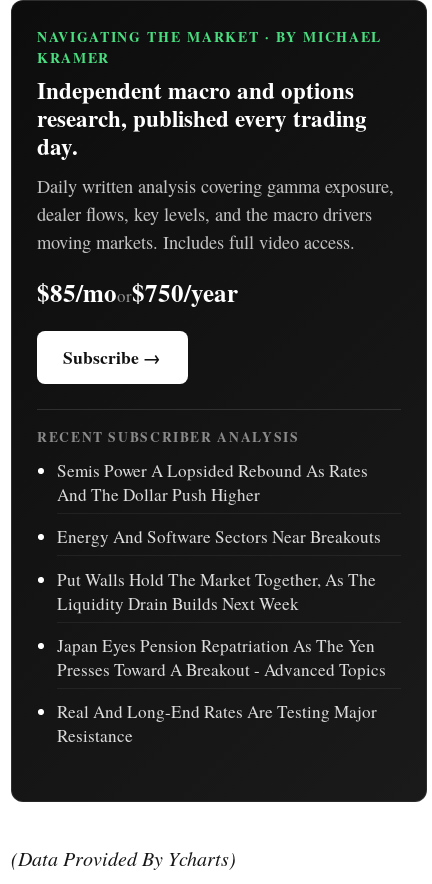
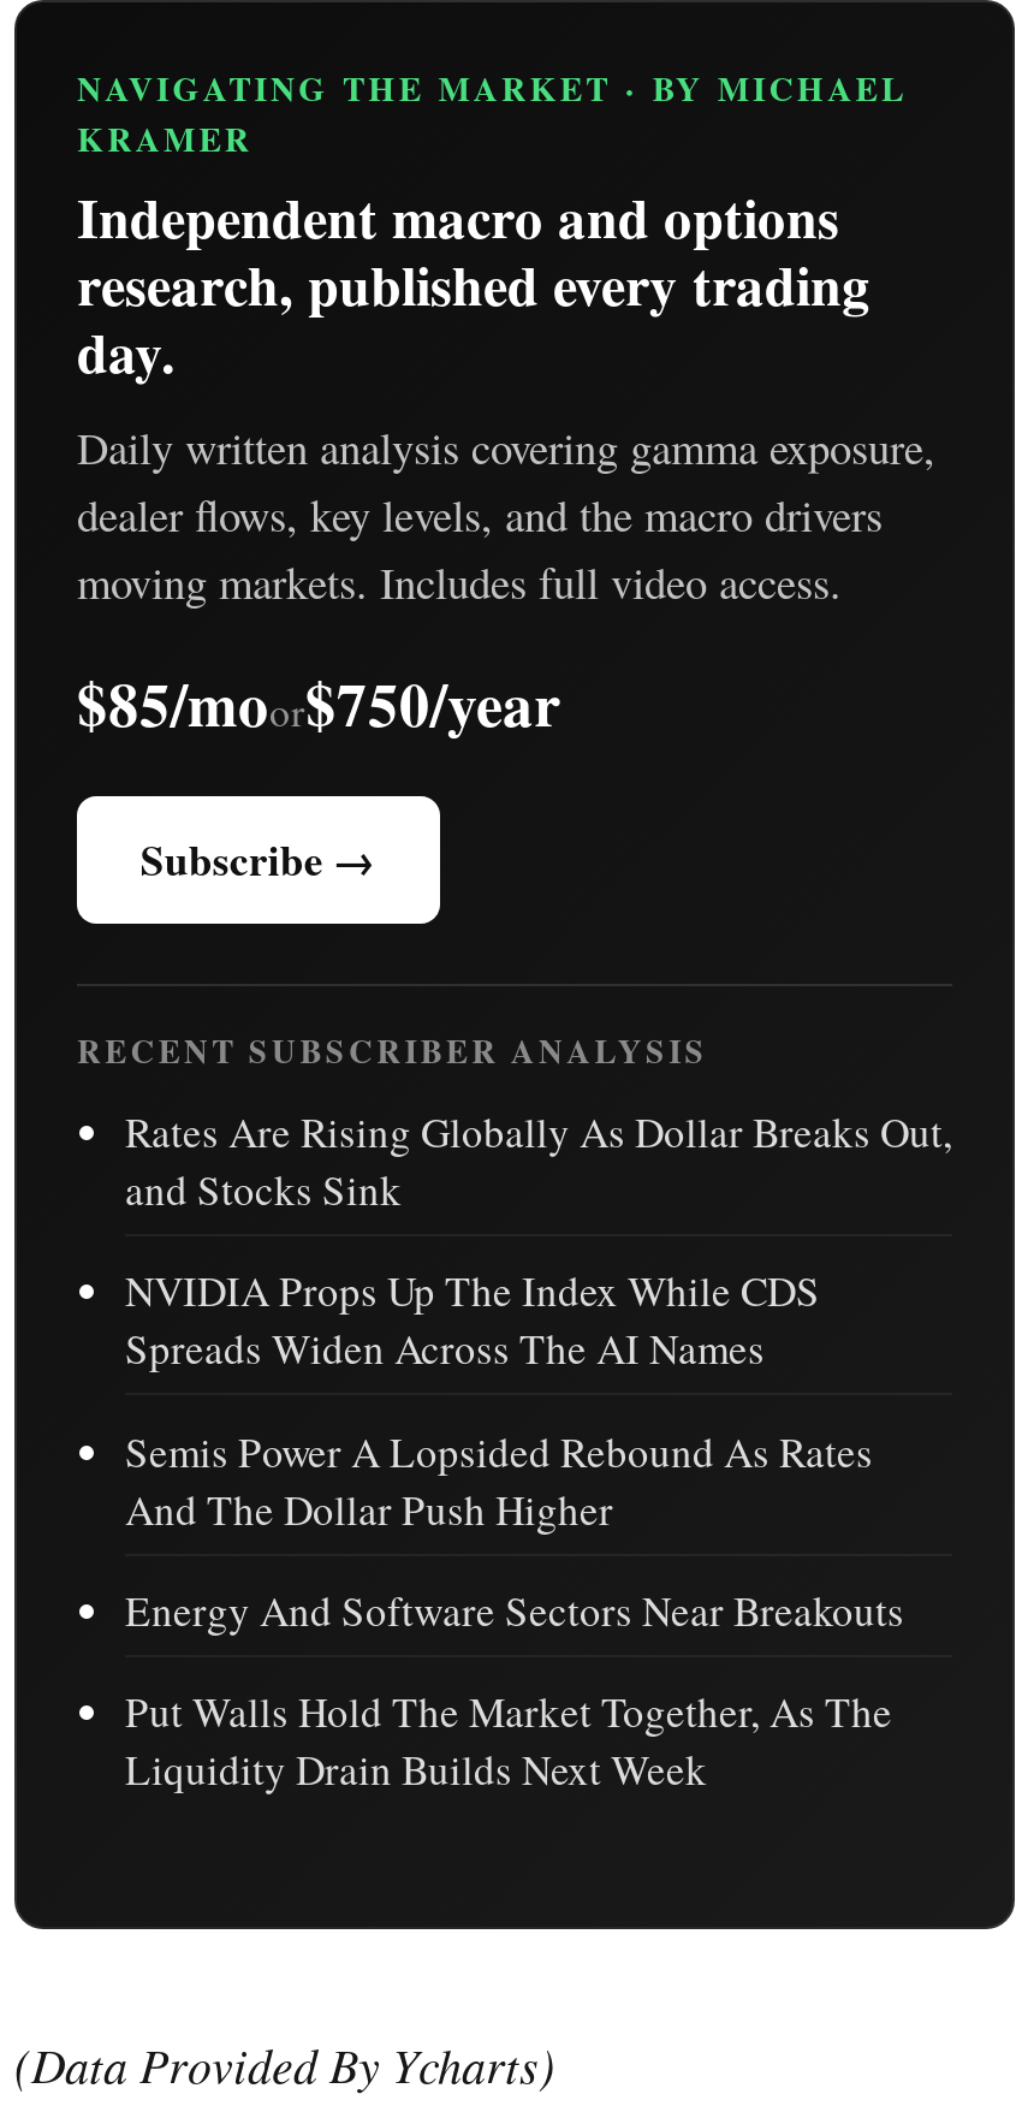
none -> [125,1105,952,1377] Rates Are Rising Globally As Dollar Breaks Out, | and Stocks Sink | NVIDIA Props Up The Index While CDS | Spreads Widen Across The AI Names
moved [57,459,381,614] -> [125,1423,904,1796]: Semis Power A Lopsided Rebound As Rates | And The Dollar Push Higher | Energy And Software Sectors Near Breakouts | Put Walls Hold The Market Together, As The | Liquidity Drain Builds Next Week
[57,633,386,747] Japan Eyes Pension Repatriation As The Yen | Presses Toward A Breakout - Advanced Topics | Real And Long-End Rates Are Testing Major | Resistance -> none

